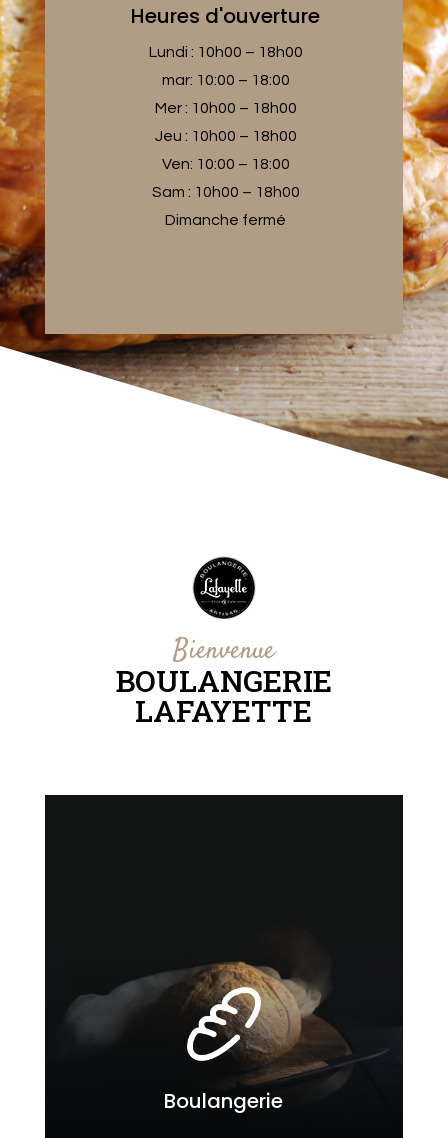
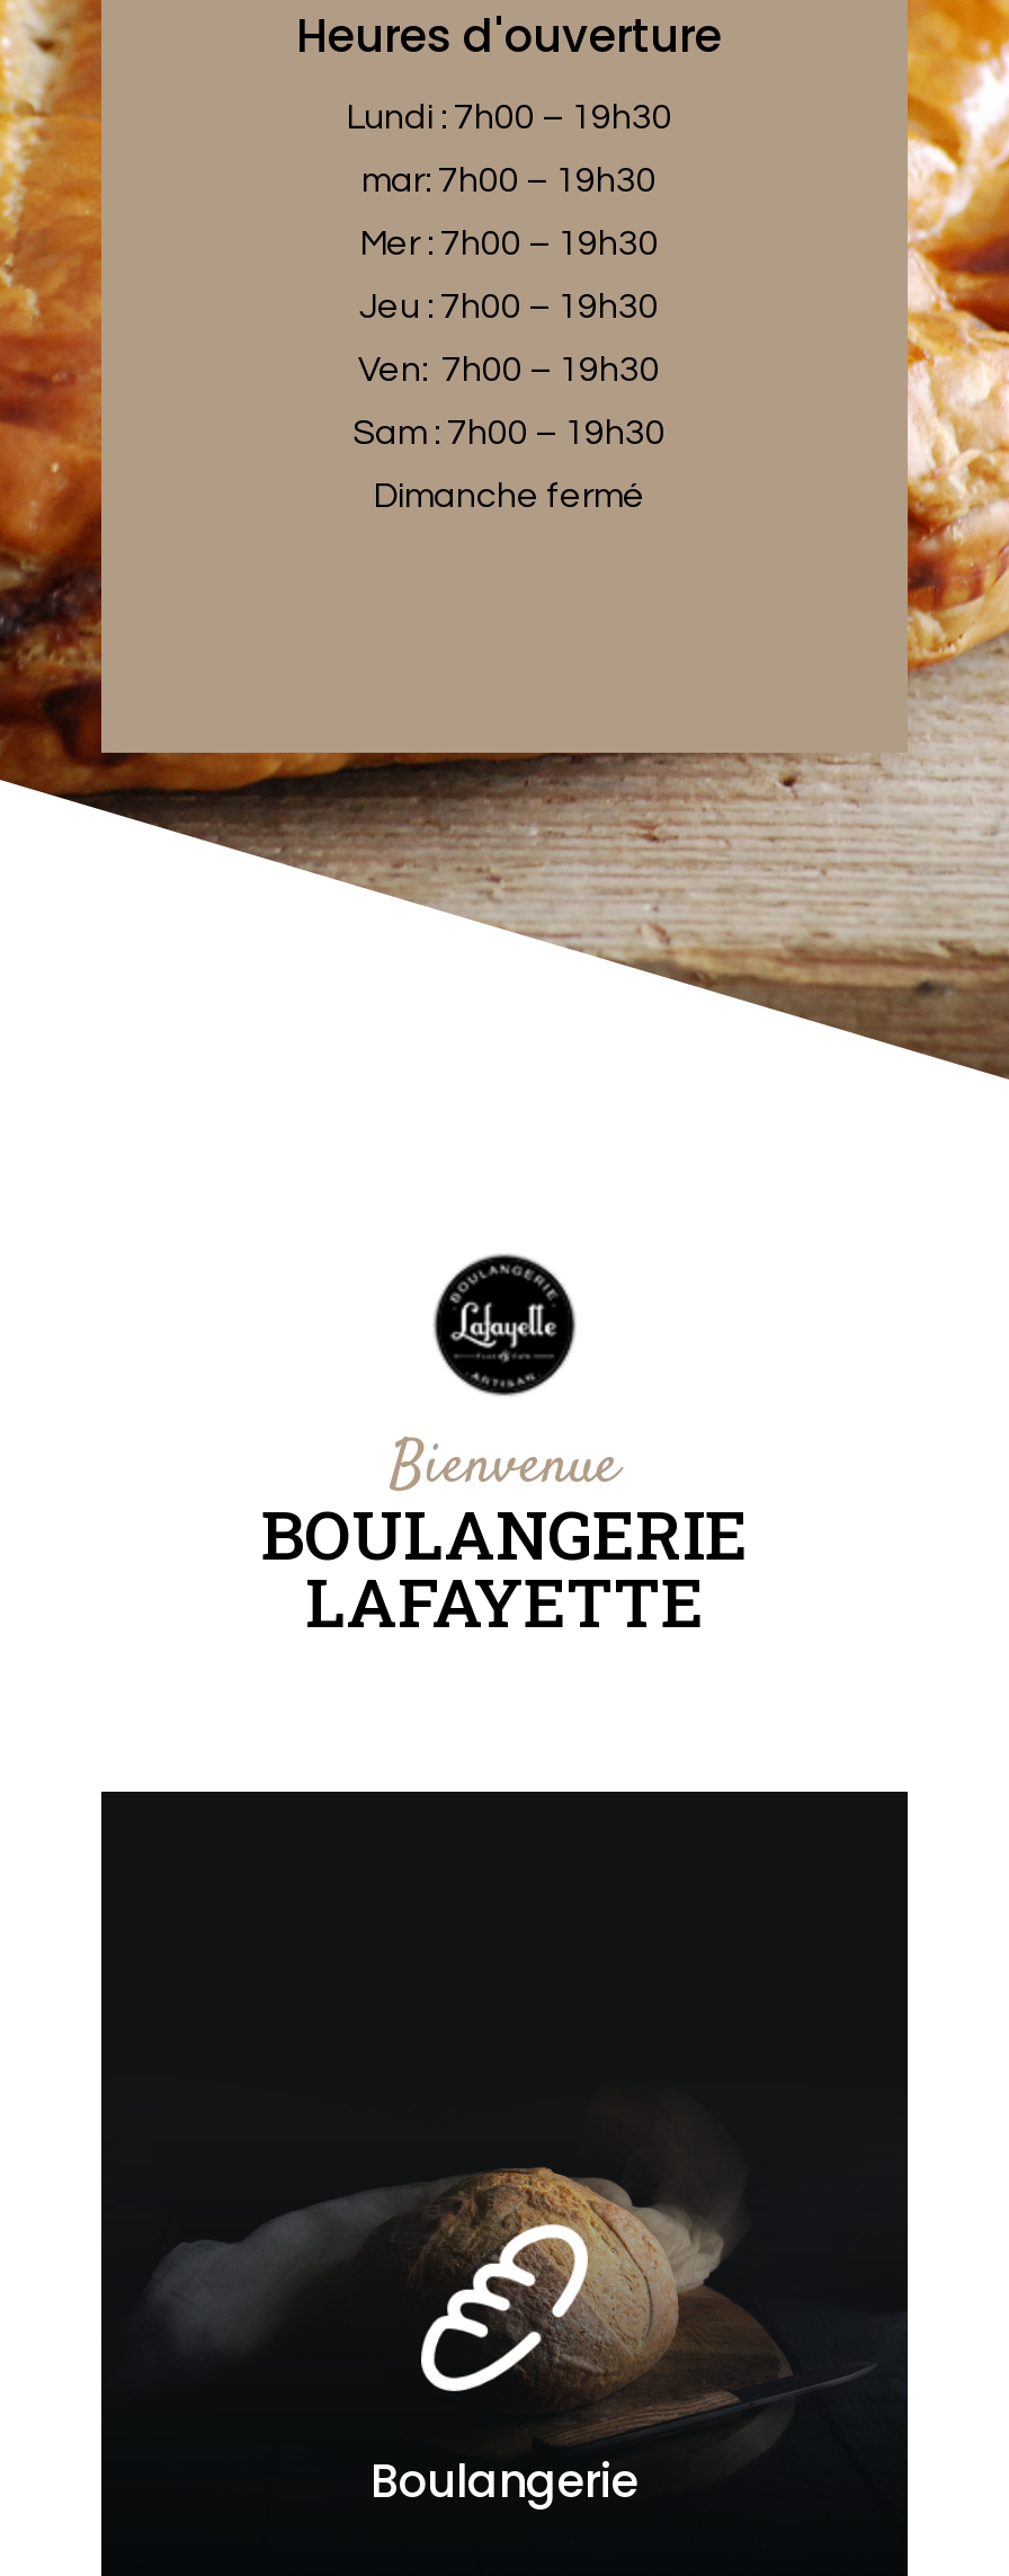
[149,44,303,60] Lundi : 10h00 – 18h00 -> [346,100,672,136] Lundi : 7h00 – 19h30
[162,72,290,88] mar: 10:00 – 18:00 -> [361,163,657,199] mar: 7h00 – 19h30
[155,100,297,116] Mer : 10h00 – 18h00 -> [359,226,659,262] Mer : 7h00 – 19h30
[155,128,297,144] Jeu : 10h00 – 18h00 -> [359,289,659,325] Jeu : 7h00 – 19h30
[162,156,290,172] Ven: 10:00 – 18:00 -> [358,352,660,388] Ven: 7h00 – 19h30
[152,184,300,200] Sam : 10h00 – 18h00 -> [352,415,666,451] Sam : 7h00 – 19h30

